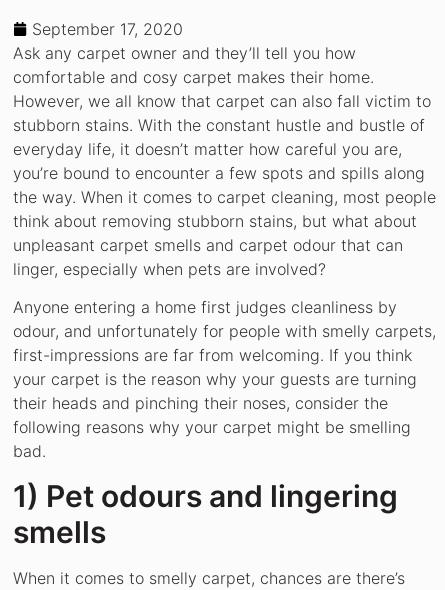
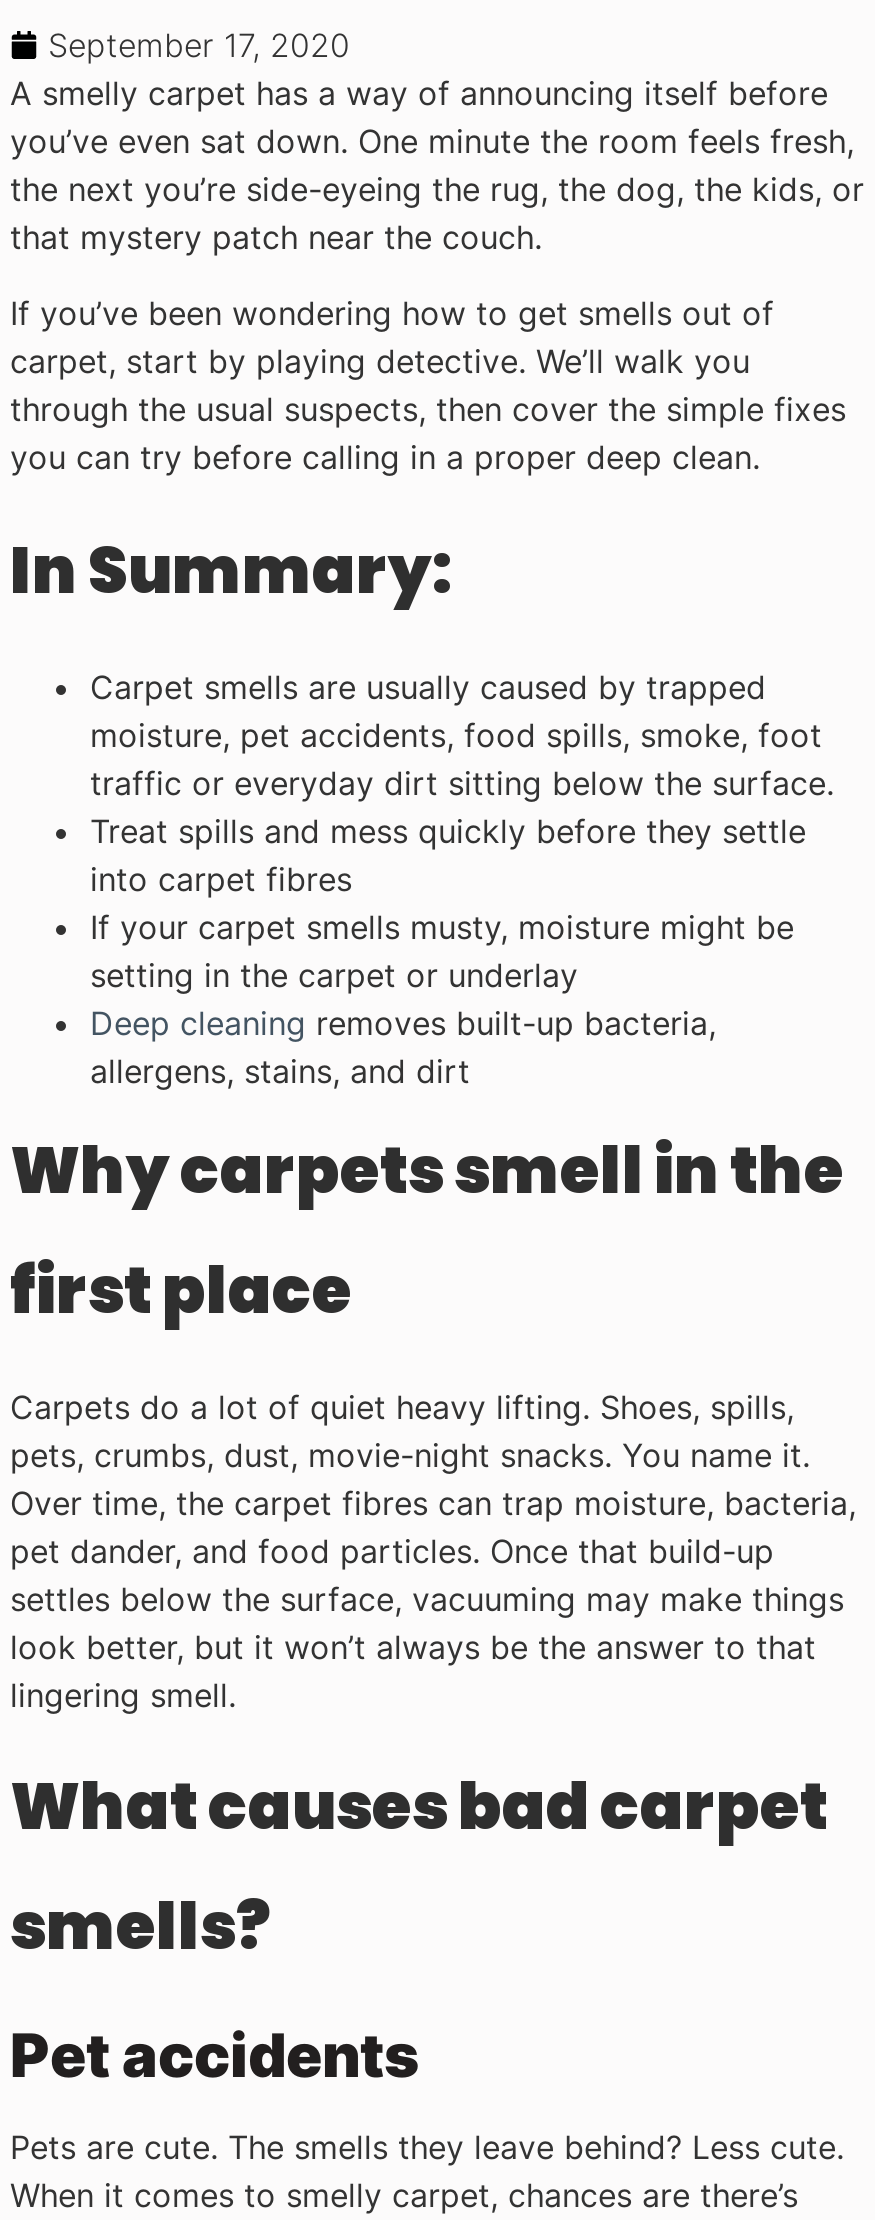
[13,43,436,549] Ask any carpet owner and they’ll tell you how | comfortable and cosy carpet makes their home. | However, we all know that carpet can also fall victim to | stubborn stains. With the constant hustle and bustle of | everyday life, it doesn’t matter how careful you are, | you’re bound to encounter a few spots and spills along | the way. When it comes to carpet cleaning, most people | think about removing stubborn stains, but what about | unpleasant carpet smells and carpet odour that can | linger, especially when pets are involved? | Anyone entering a home first judges cleanliness by | odour, and unfortunately for people with smelly carpets, | first-impressions are far from welcoming. If you think | your carpet is the reason why your guests are turning | their heads and pinching their noses, consider the | following reasons why your carpet might be smelling | bad. | 1) Pet odours and lingering | smells -> [10,74,864,2168] A smelly carpet has a way of announcing itself before | you’ve even sat down. One minute the room feels fresh, | the next you’re side-eyeing the rug, the dog, the kids, or | that mystery patch near the couch. | If you’ve been wondering how to get smells out of | carpet, start by playing detective. We’ll walk you | through the usual suspects, then cover the simple fixes | you can try before calling in a proper deep clean. | In Summary: | Carpet smells are usually caused by trapped | moisture, pet accidents, food spills, smoke, foot | traffic or everyday dirt sitting below the surface. | Treat spills and mess quickly before they settle | into carpet fibres | If your carpet smells musty, moisture might be | setting in the carpet or underlay | Deep cleaning removes built-up bacteria, | allergens, stains, and dirt | Why carpets smell in the | first place | Carpets do a lot of quiet heavy lifting. Shoes, spills, | pets, crumbs, dust, movie-night snacks. You name it. | Over time, the carpet fibres can trap moisture, bacteria, | pet dander, and food particles. Once that build-up | settles below the surface, vacuuming may make things | look better, but it won’t always be the answer to that | lingering smell. | What causes bad carpet | smells? | Pet accidents | Pets are cute. The smells they leave behind? Less cute.

